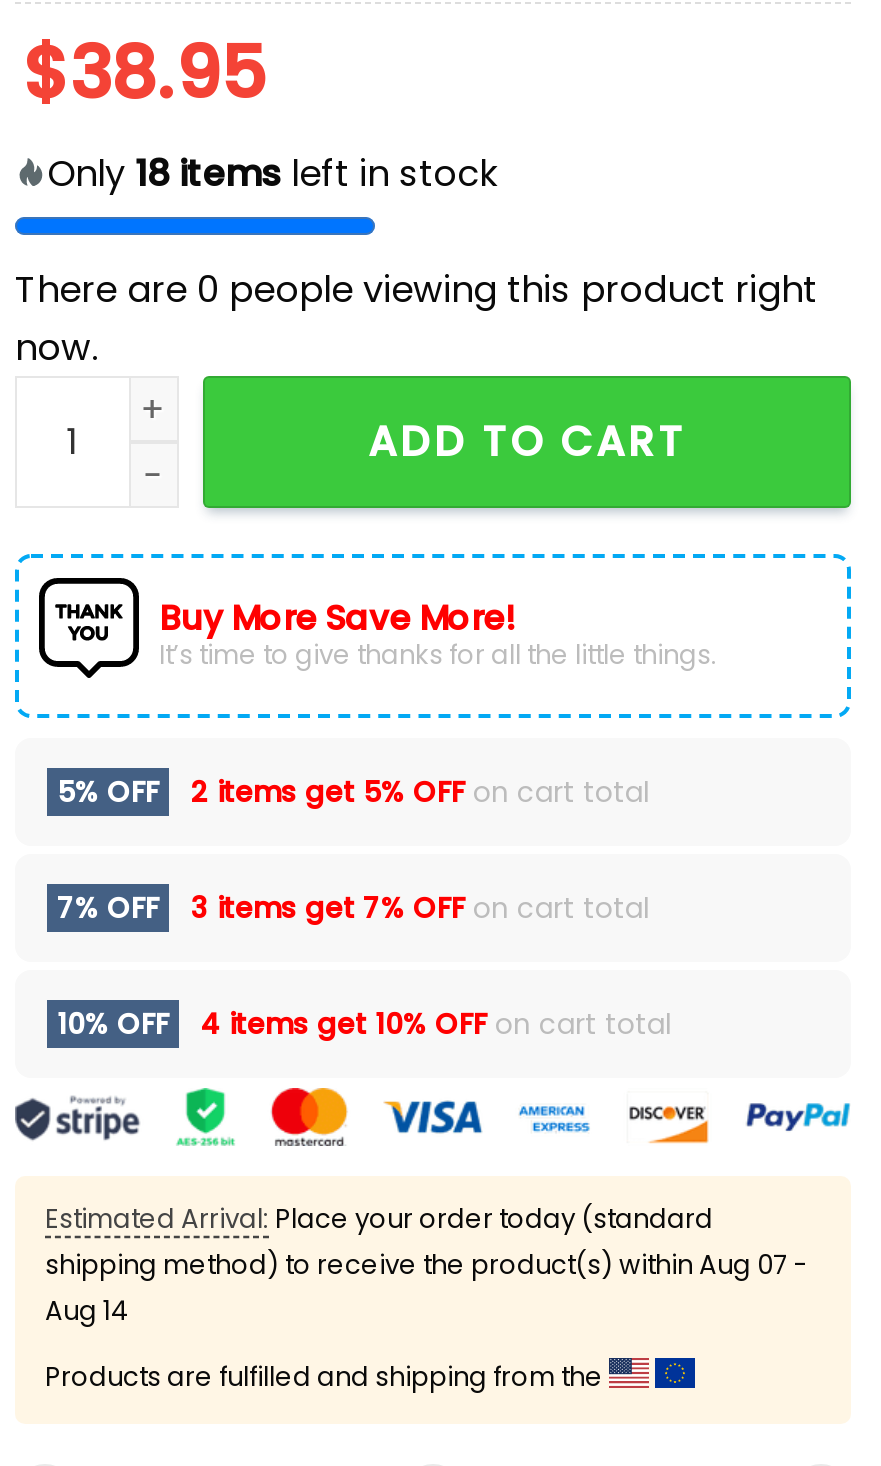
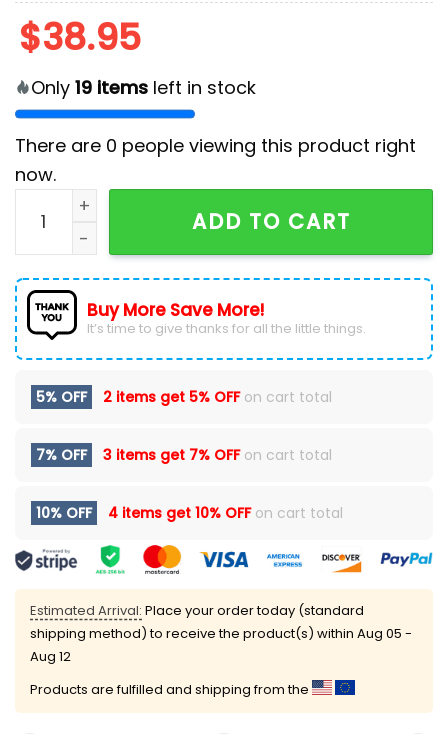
[47,148,497,198] Only 18 items left in stock -> [31,75,256,100] Only 19 items left in stock
[45,1246,807,1284] shipping method) to receive the product(s) within Aug 07 - -> [30,624,412,643] shipping method) to receive the product(s) within Aug 05 -
[45,1292,129,1330] Aug 14 -> [30,647,71,666] Aug 12

